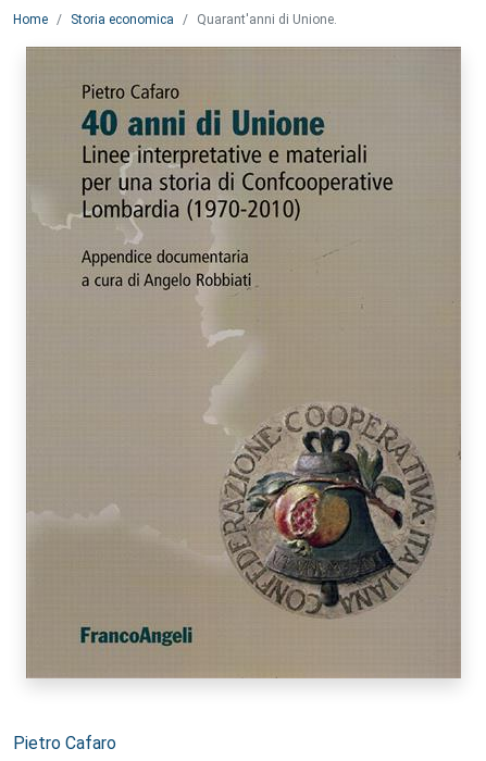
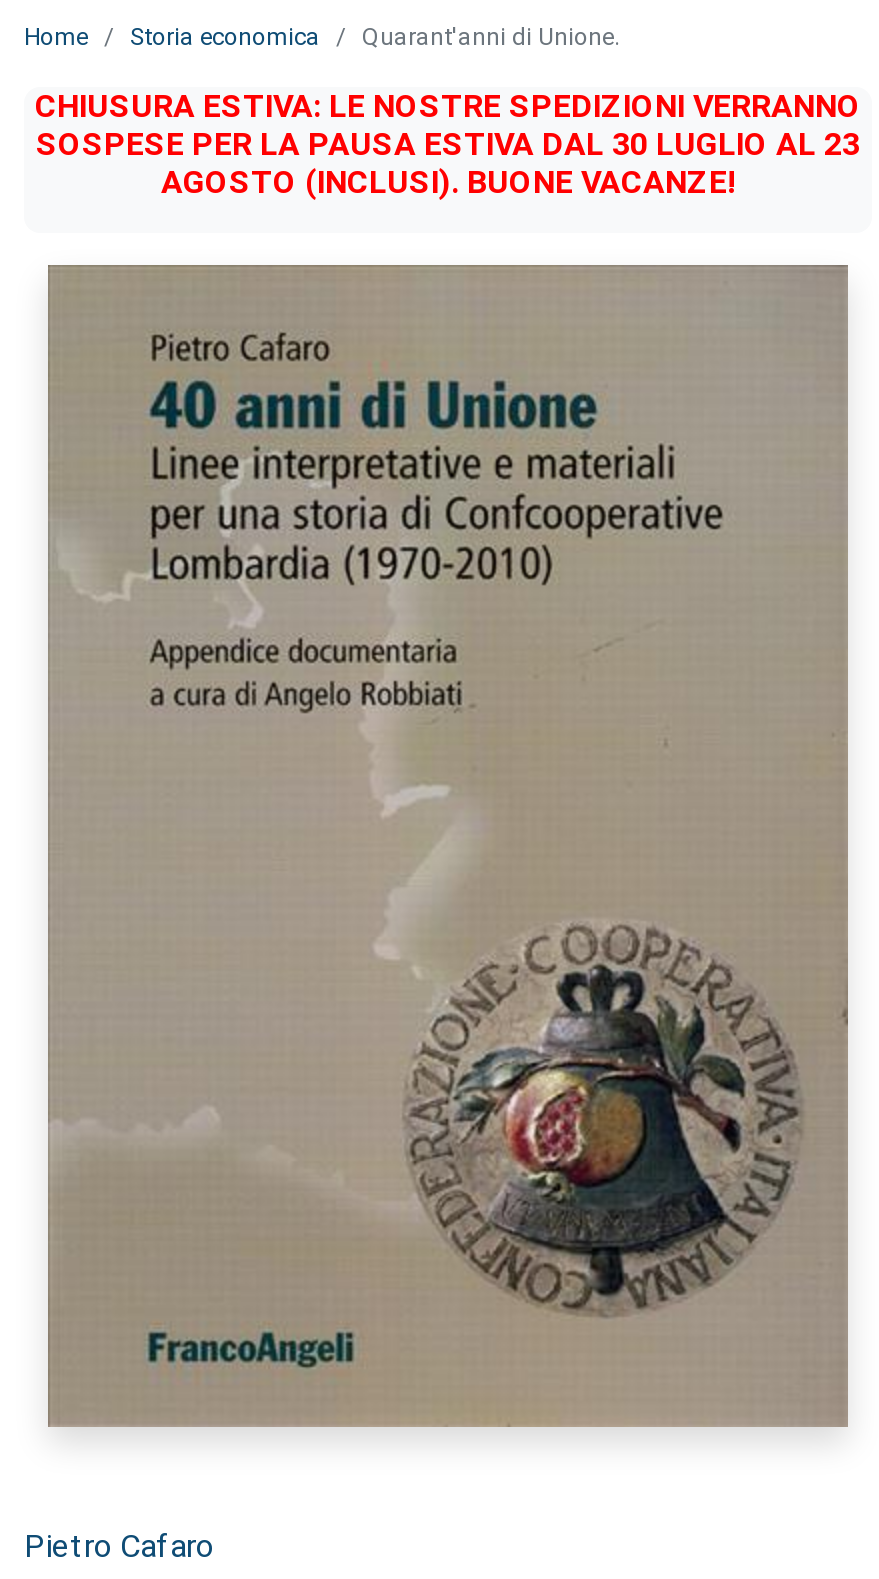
none -> [35,87,861,201] CHIUSURA ESTIVA: LE NOSTRE SPEDIZIONI VERRANNO | SOSPESE PER LA PAUSA ESTIVA DAL 30 LUGLIO AL 23 | AGOSTO (INCLUSI). BUONE VACANZE!

